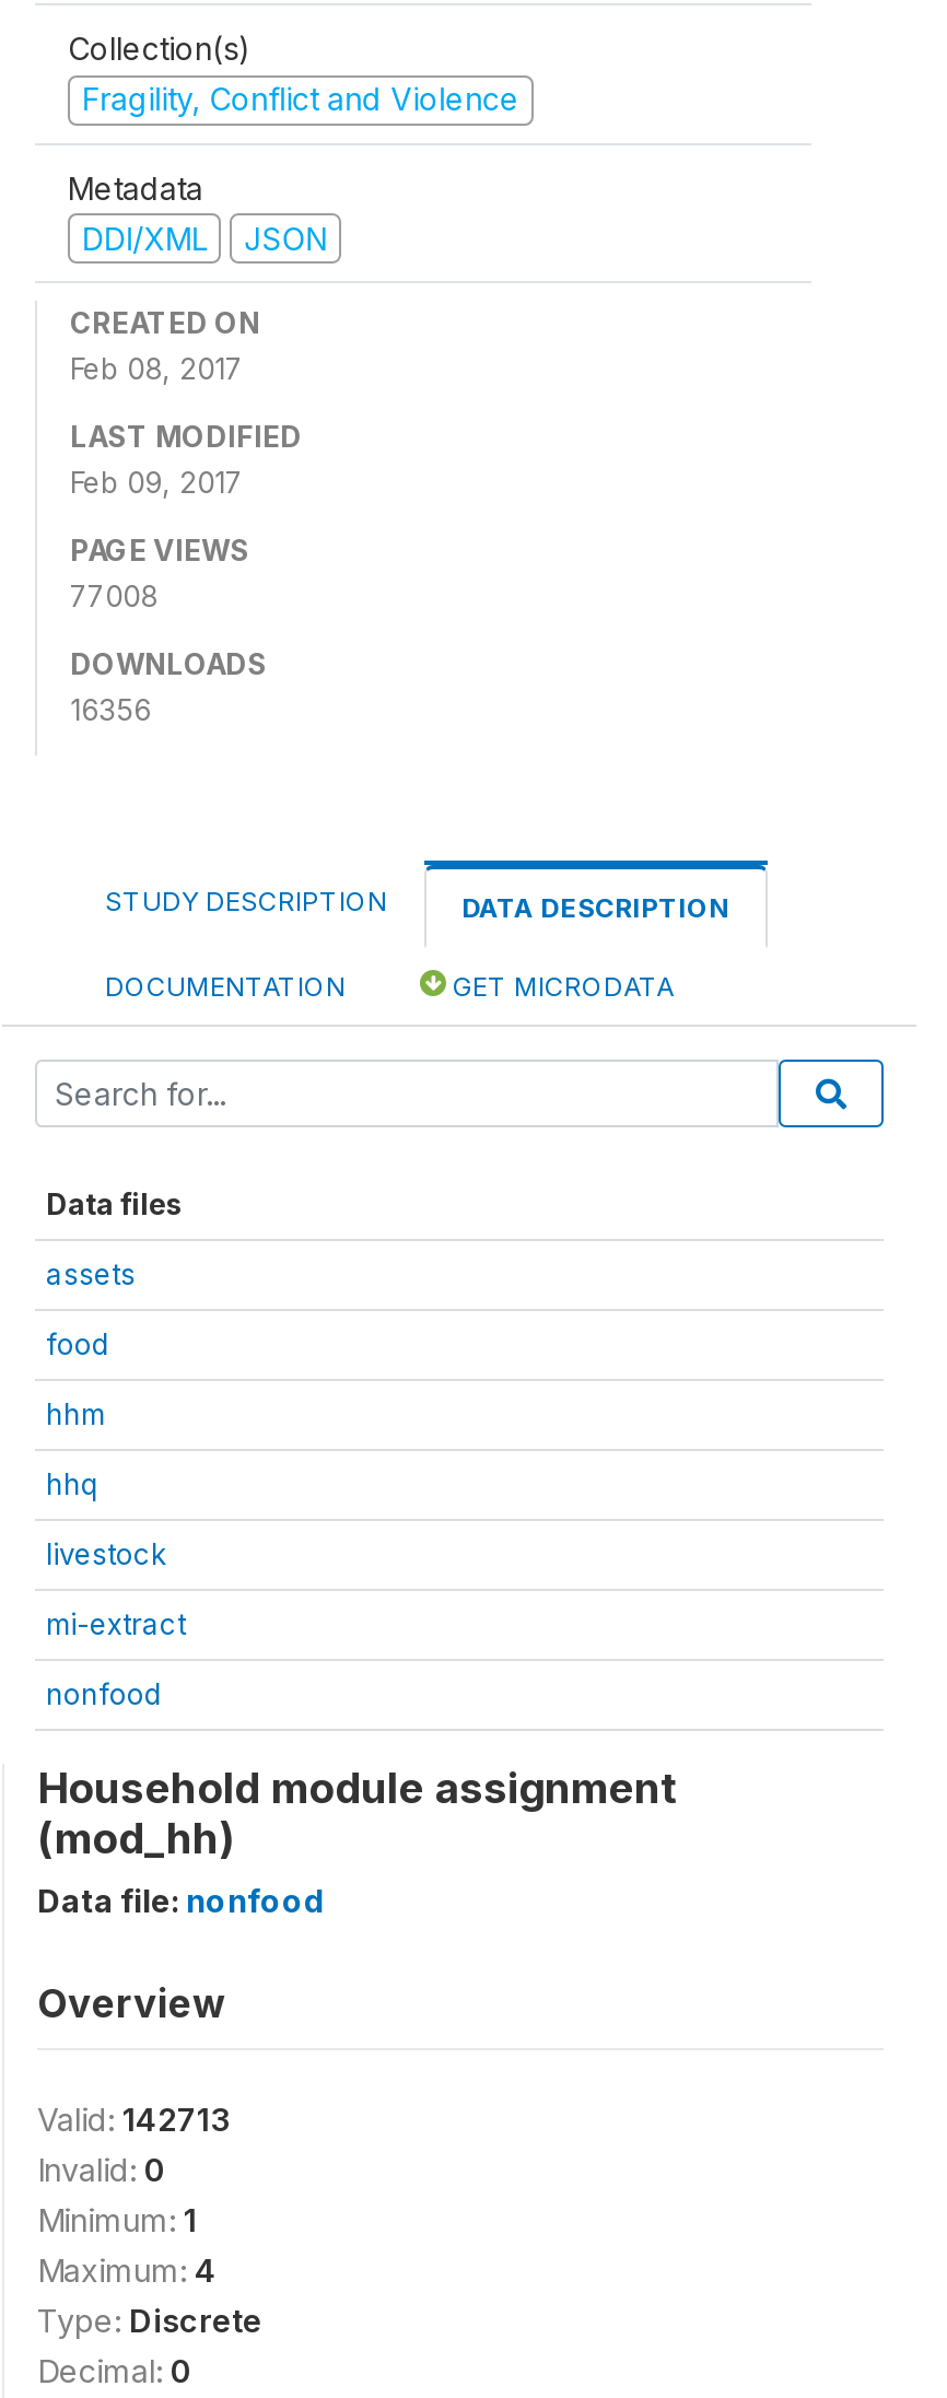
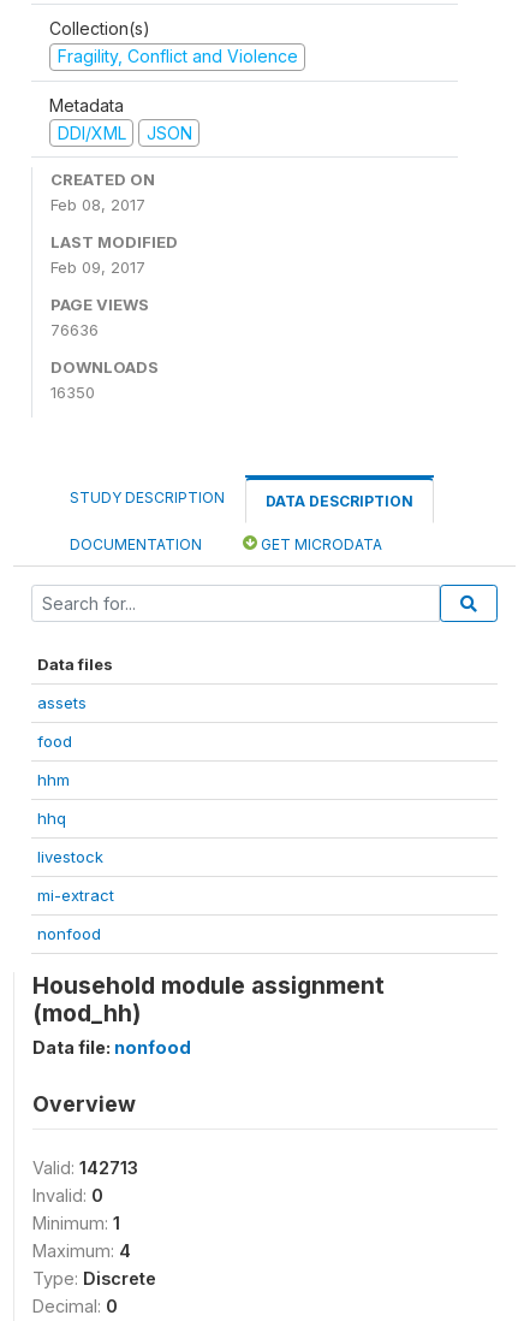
[70,578,157,613] 77008 -> [50,320,99,339] 76636
[70,692,151,727] 16356 -> [50,383,95,402] 16350

